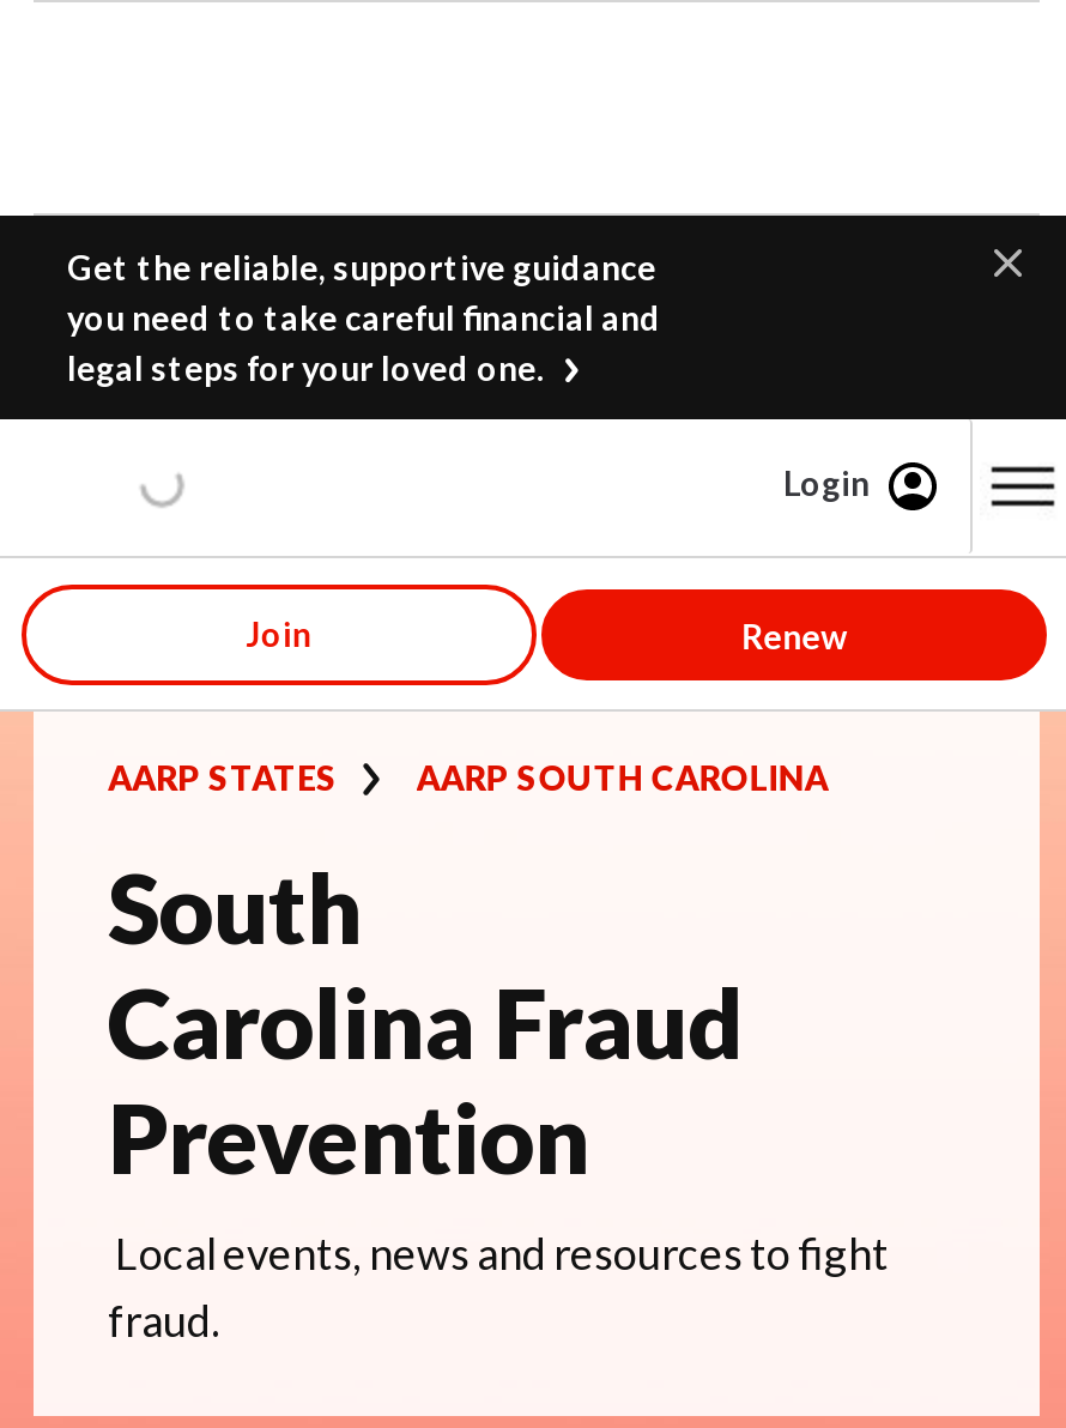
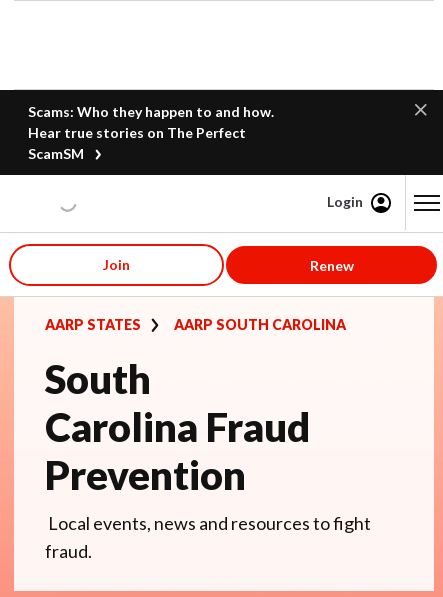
[67,247,661,388] Get the reliable, supportive guidance | you need to take careful financial and | legal steps for your loved one. -> [28,103,274,162] Scams: Who they happen to and how. | Hear true stories on The Perfect | ScamSM

